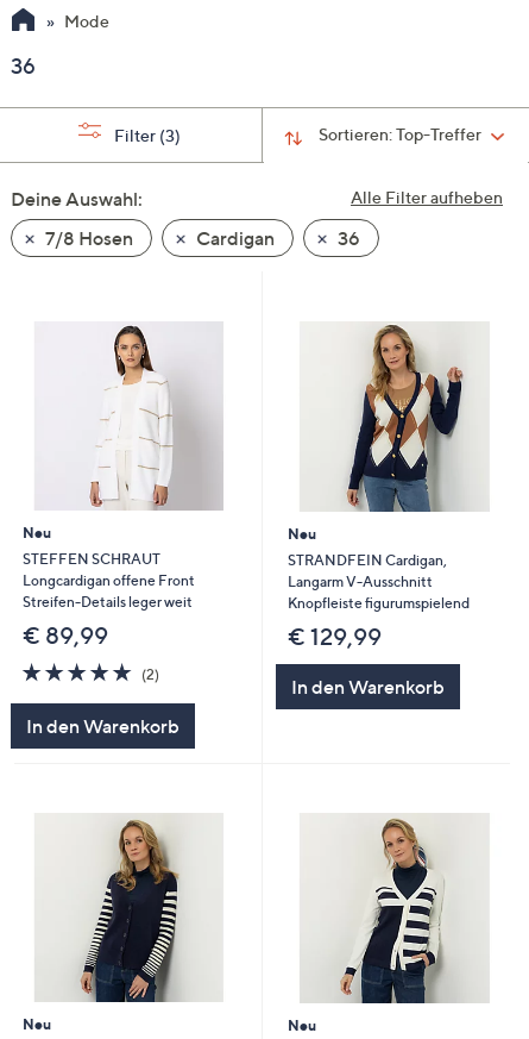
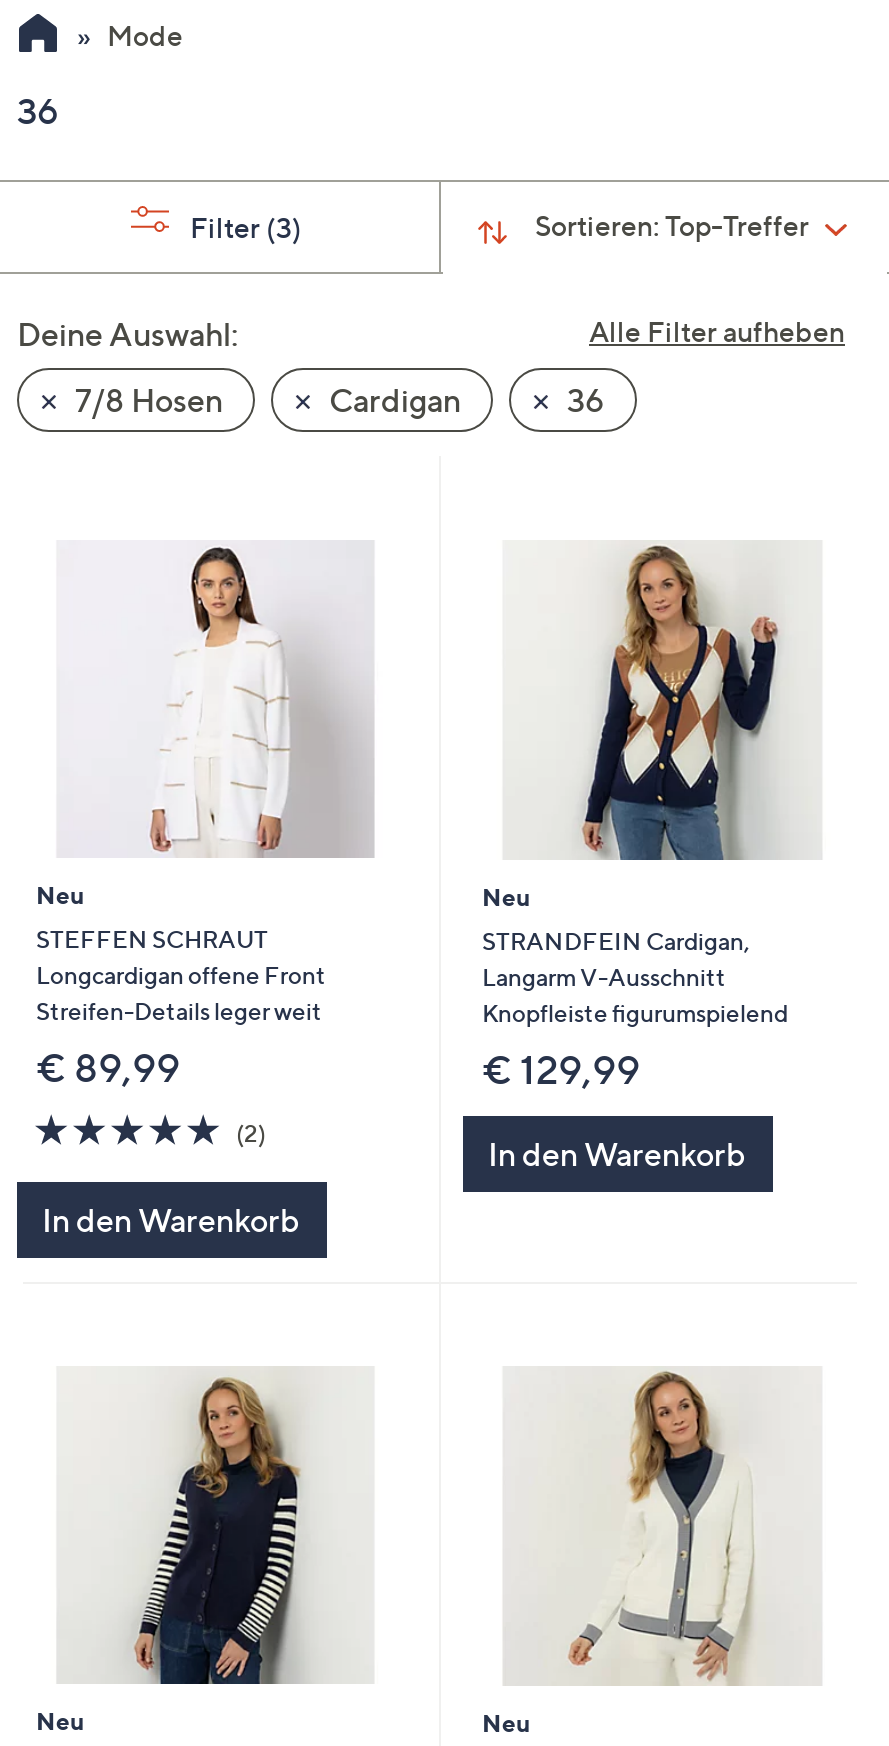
[344,816,447,1004] [image] -> [579,1370,753,1686] [image]

